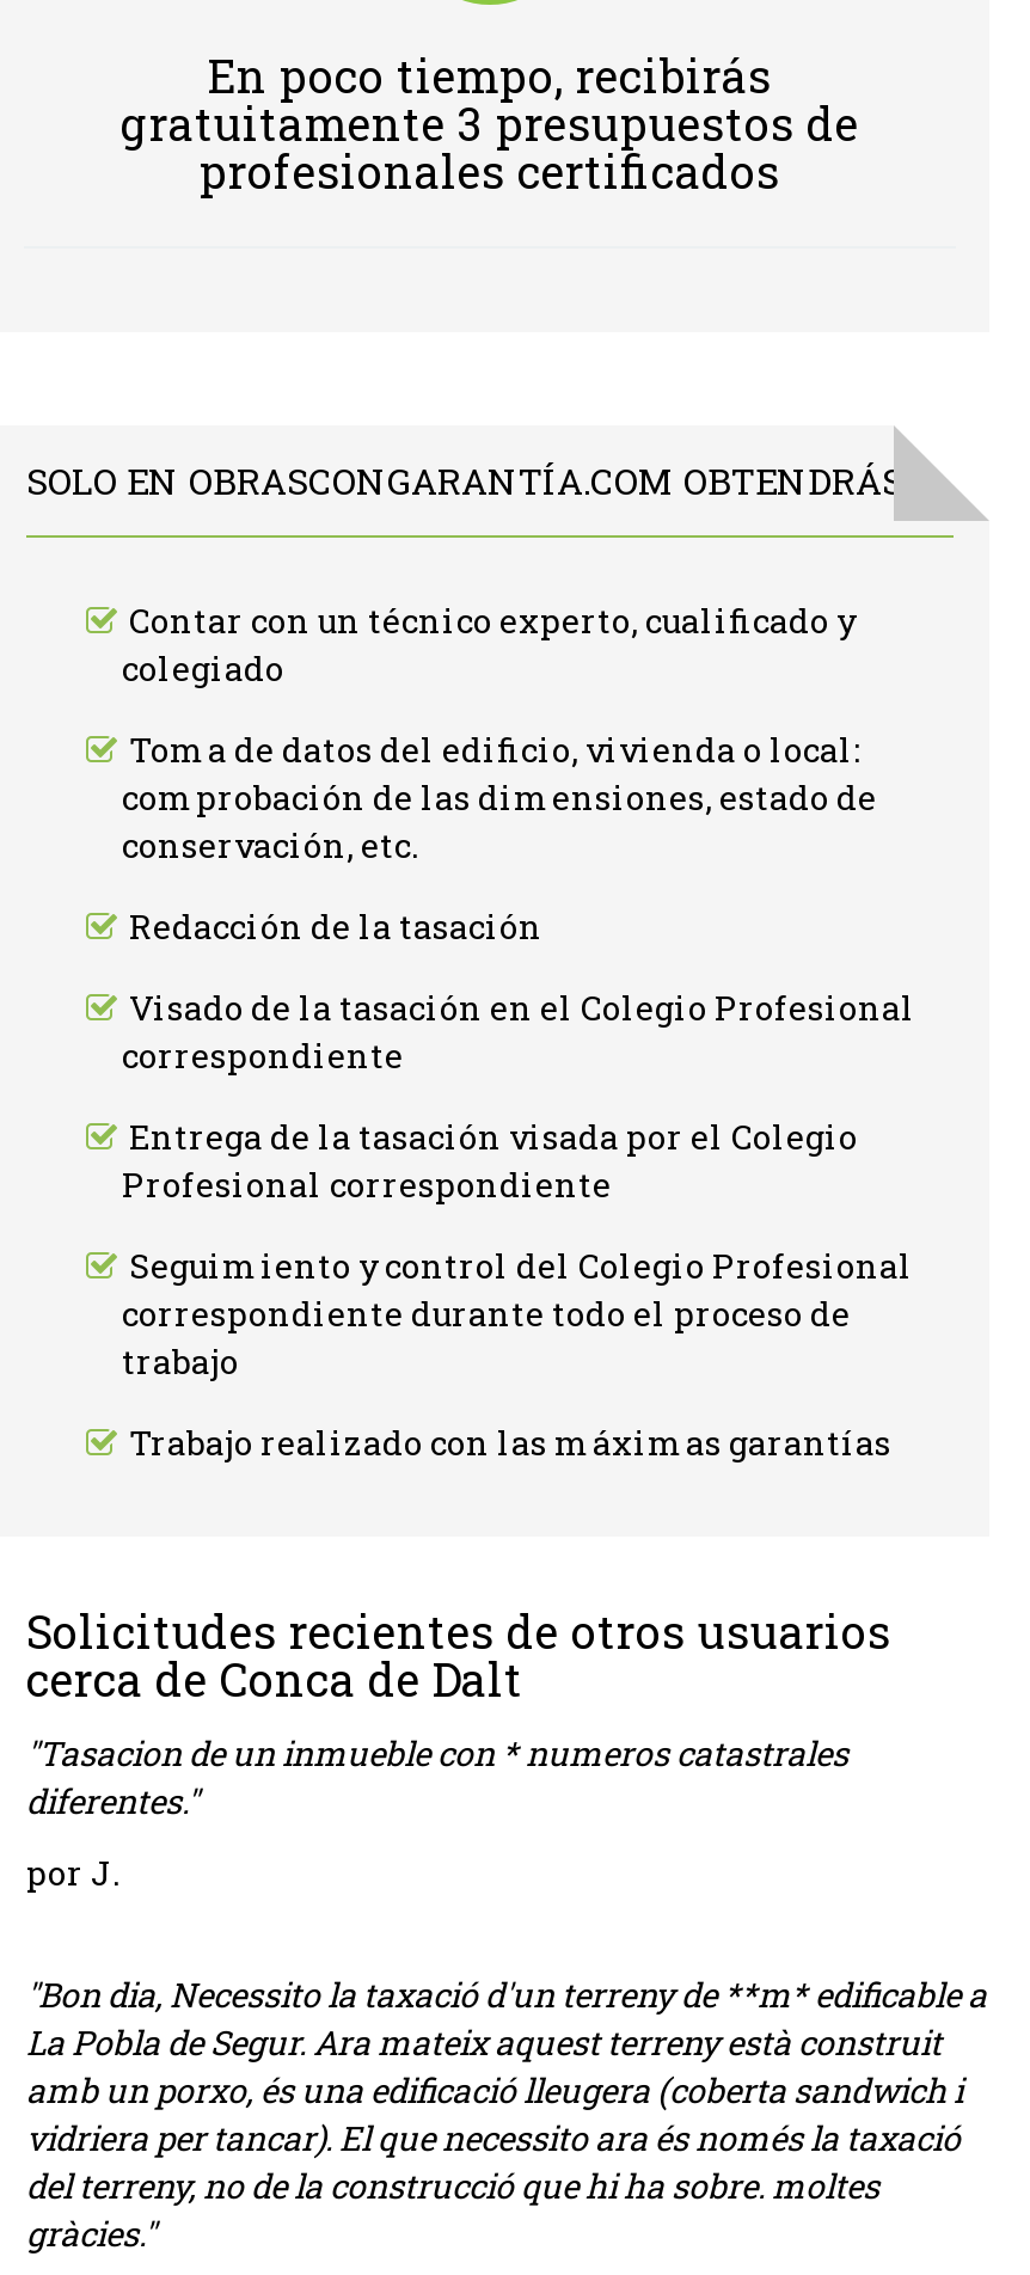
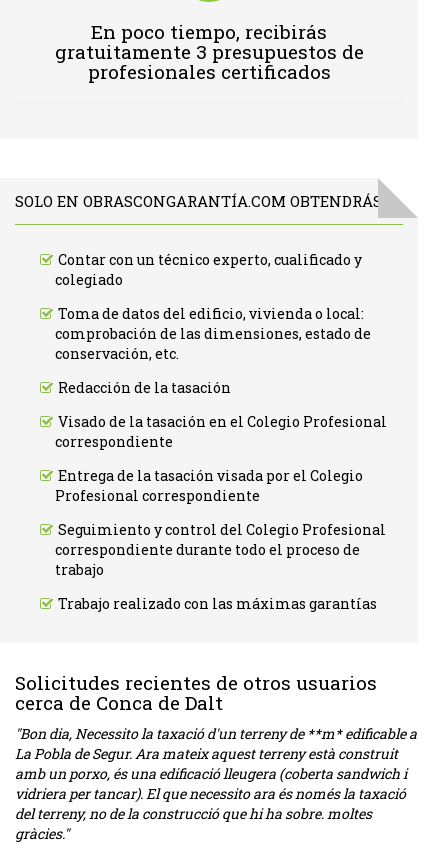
[26,1730,848,1896] "Tasacion de un inmueble con * numeros catastrales | diferentes." | por J. -> none

